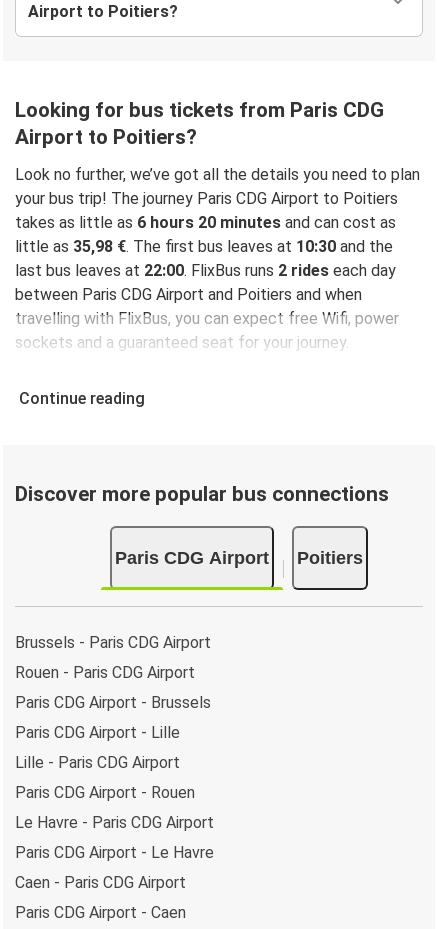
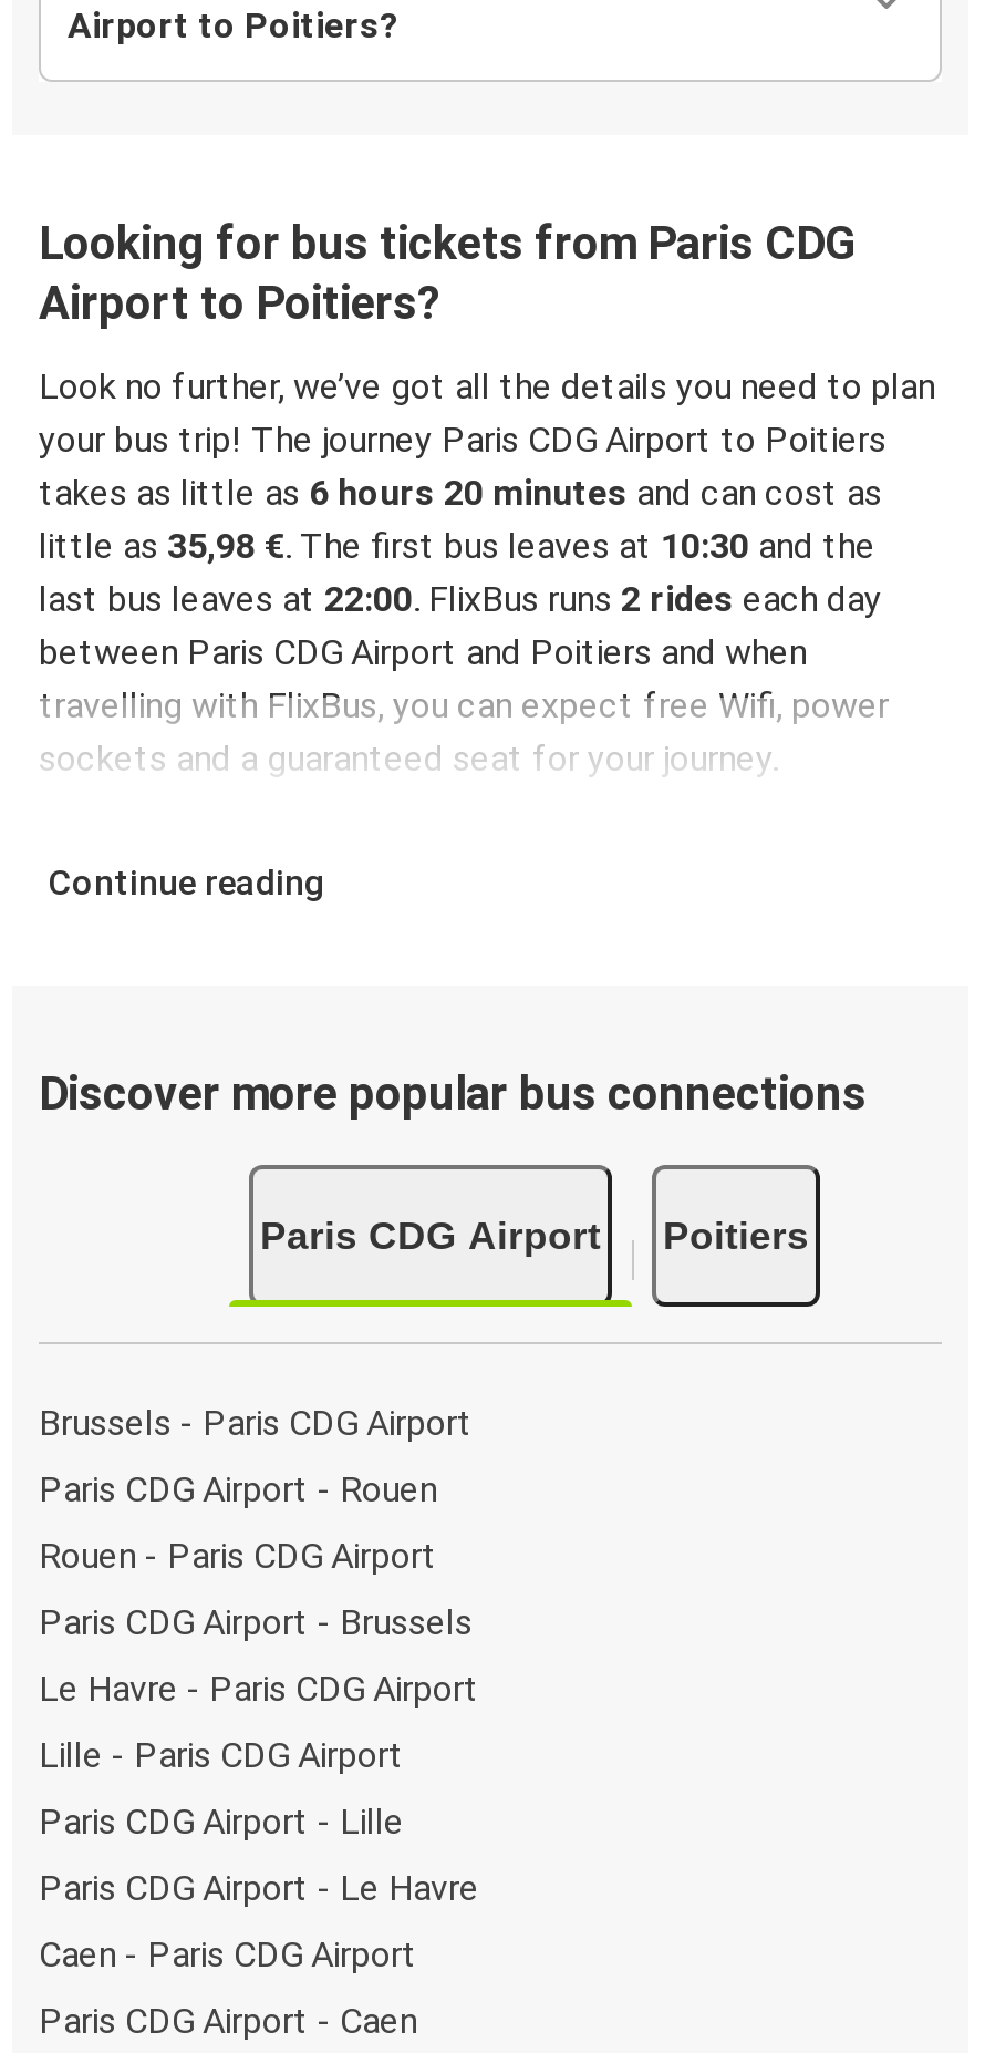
moved [15,662,211,711] -> [39,1534,473,1642]: Rouen - Paris CDG Airport | Paris CDG Airport - Brussels
moved [15,722,180,741] -> [39,1799,404,1841]: Paris CDG Airport - Lille
moved [15,752,180,771] -> [39,1733,404,1775]: Lille - Paris CDG Airport
moved [15,782,195,801] -> [39,1467,437,1509]: Paris CDG Airport - Rouen
moved [15,812,214,831] -> [39,1667,479,1709]: Le Havre - Paris CDG Airport

